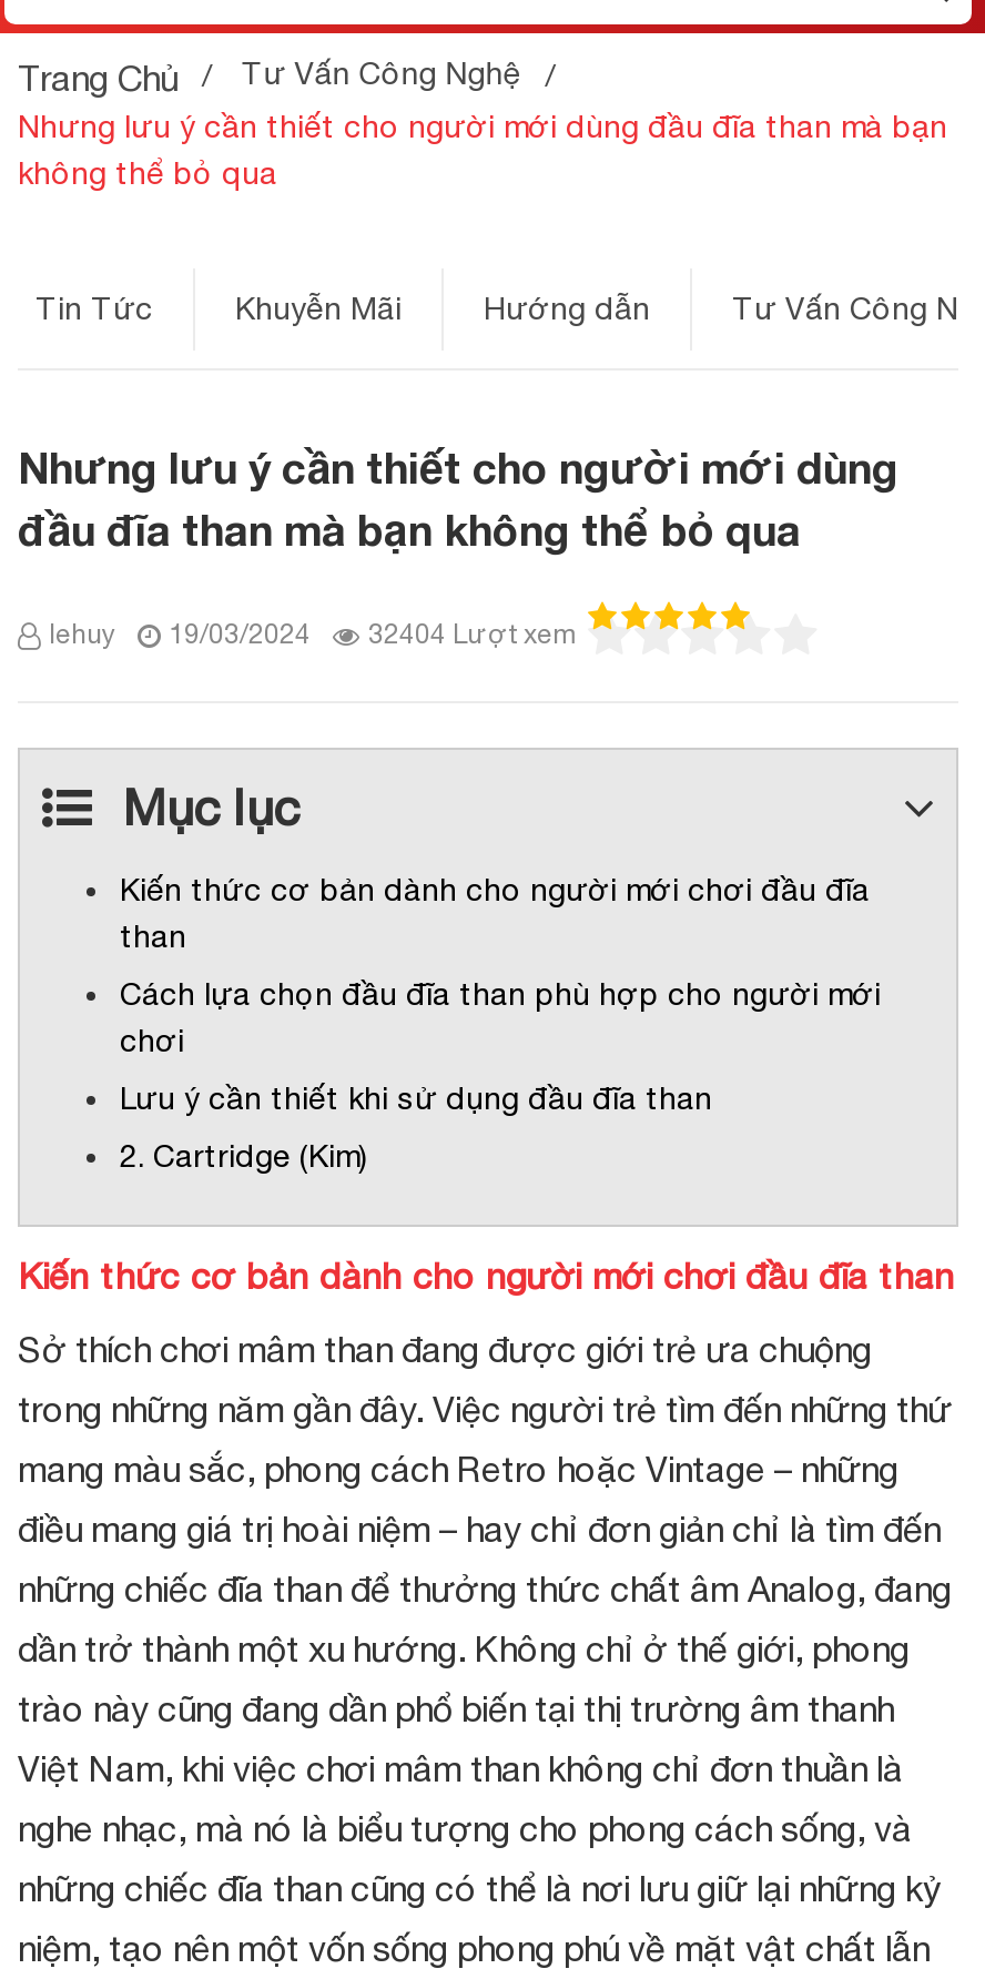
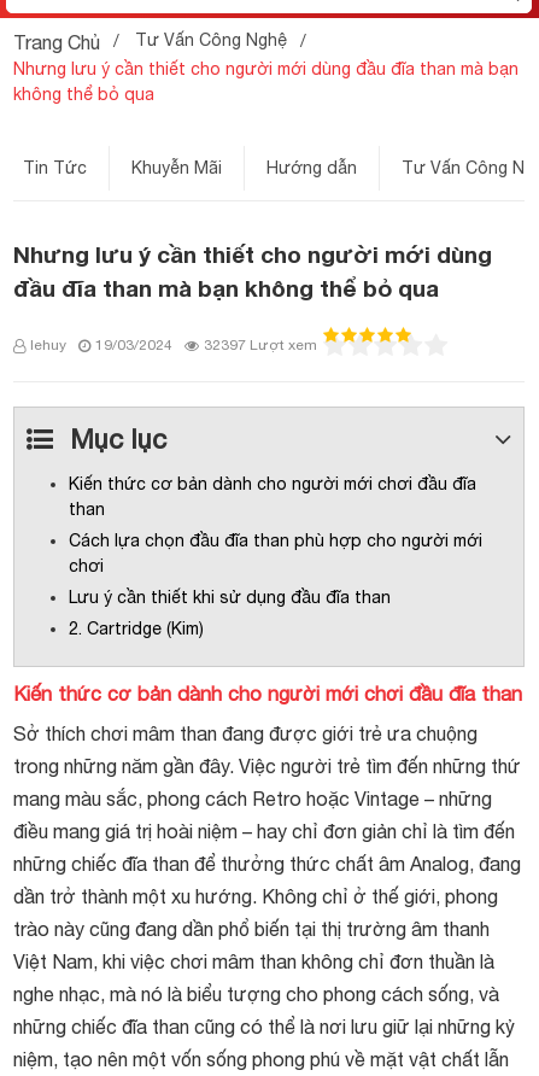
[49,619,577,650] lehuy 19/03/2024 32404 Lượt xem -> [30,337,317,353] lehuy 19/03/2024 32397 Lượt xem

